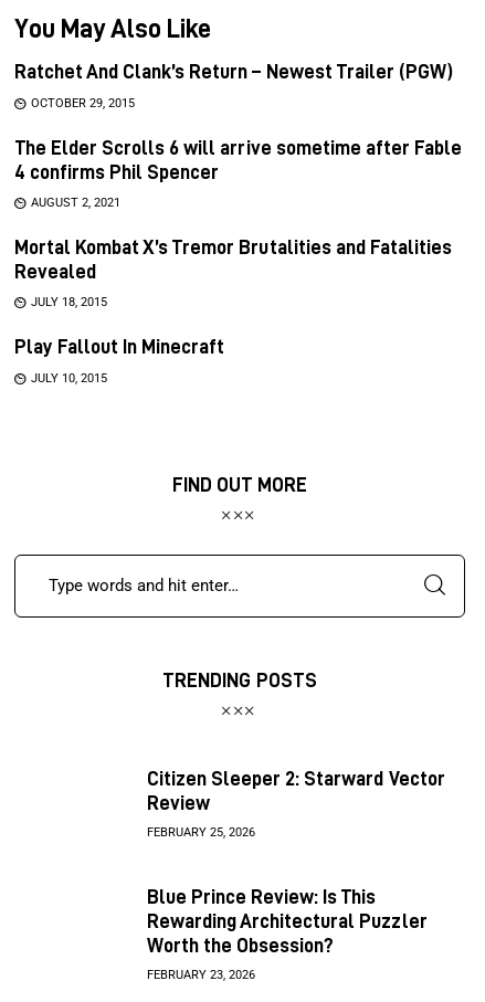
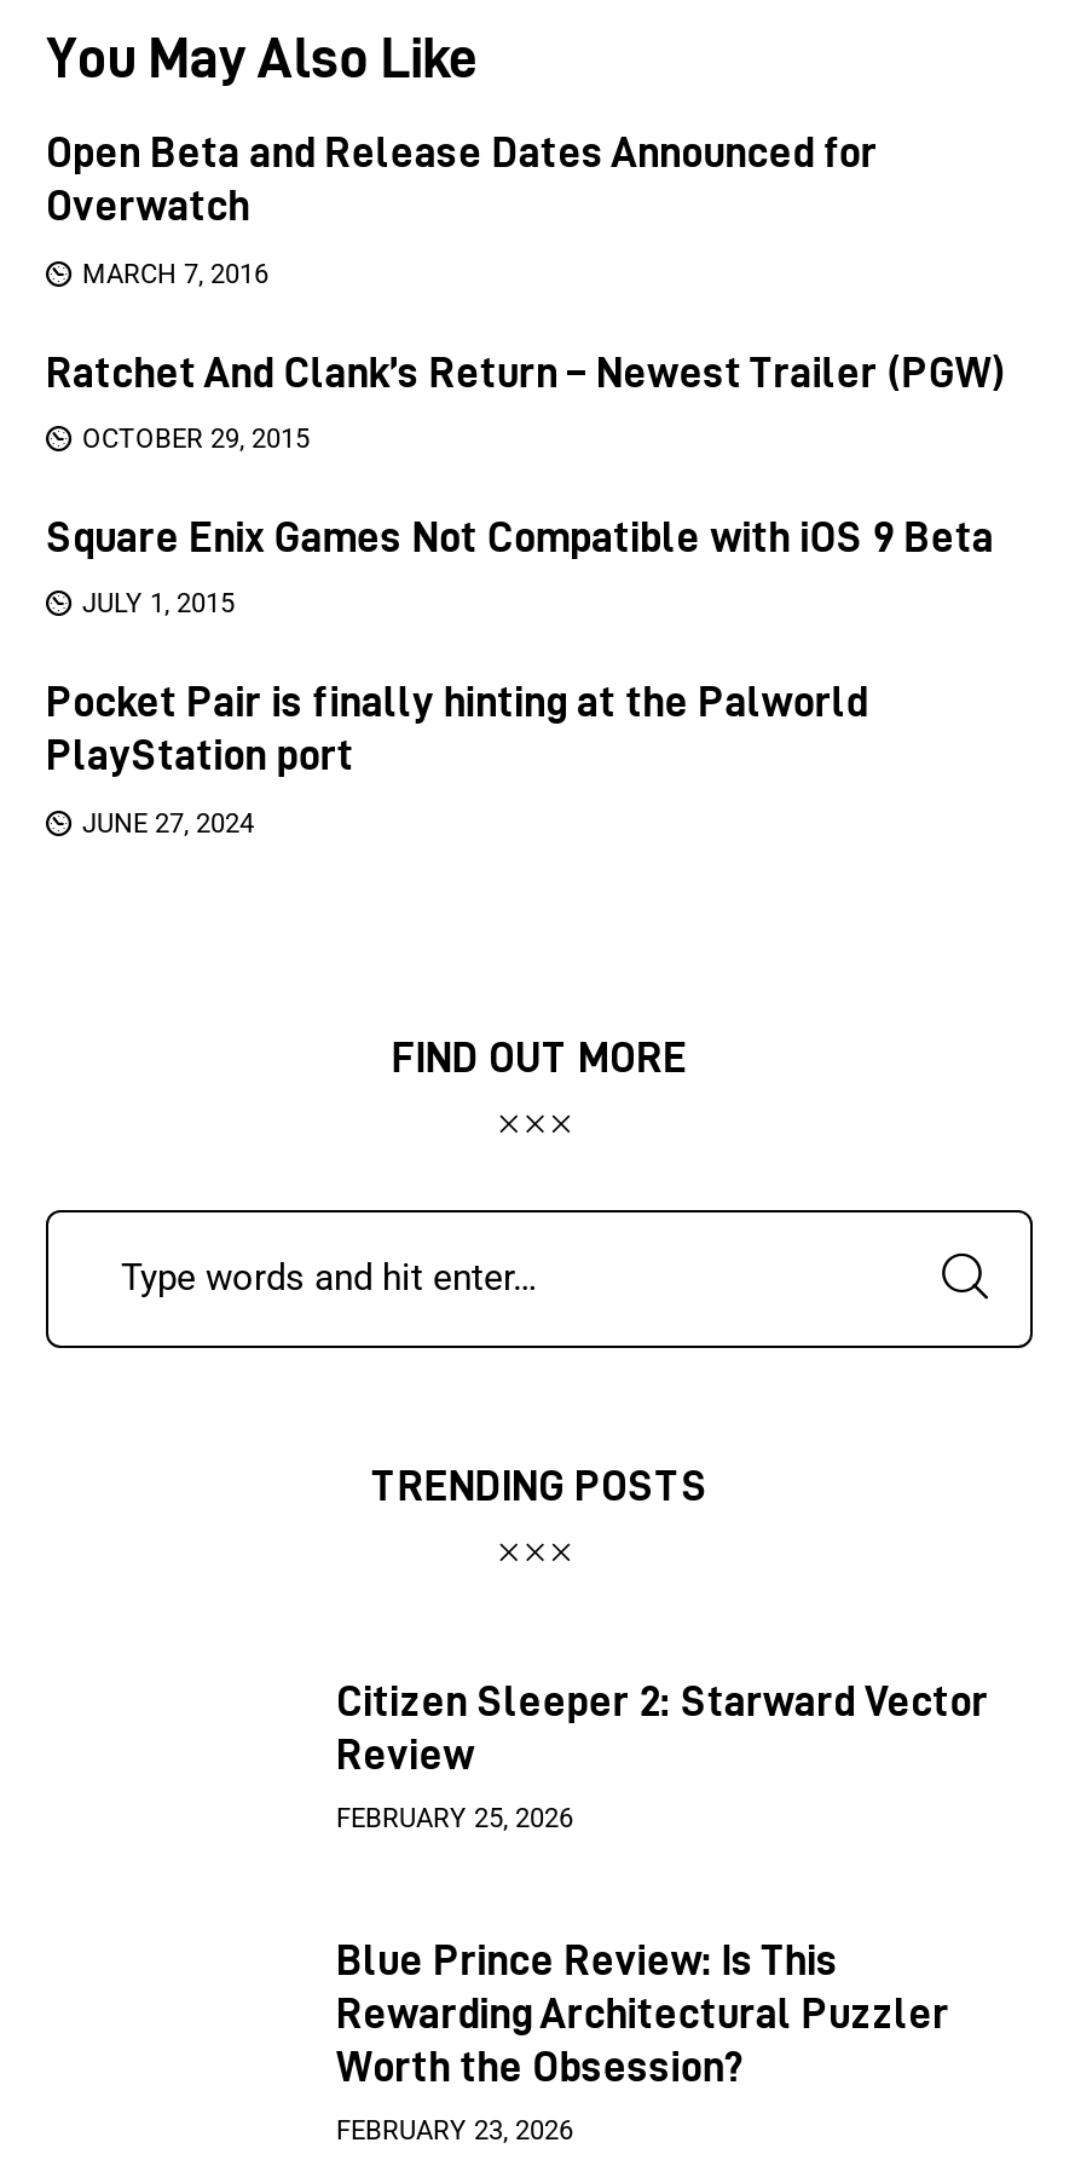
none -> [46,129,877,289] Open Beta and Release Dates Announced for | Overwatch | MARCH 7, 2016
moved [14,61,453,110] -> [46,348,1006,455]: Ratchet And Clank’s Return – Newest Trailer (PGW) | OCTOBER 29, 2015
[14,137,462,385] The Elder Scrolls 6 will arrive sometime after Fable | 4 confirms Phil Spencer | AUGUST 2, 2021 | Mortal Kombat X’s Tremor Brutalities and Fatalities | Revealed | JULY 18, 2015 | Play Fallout In Minecraft | JULY 10, 2015 -> [46,513,994,839] Square Enix Games Not Compatible with iOS 9 Beta | JULY 1, 2015 | Pocket Pair is finally hinting at the Palworld | PlayStation port | JUNE 27, 2024

